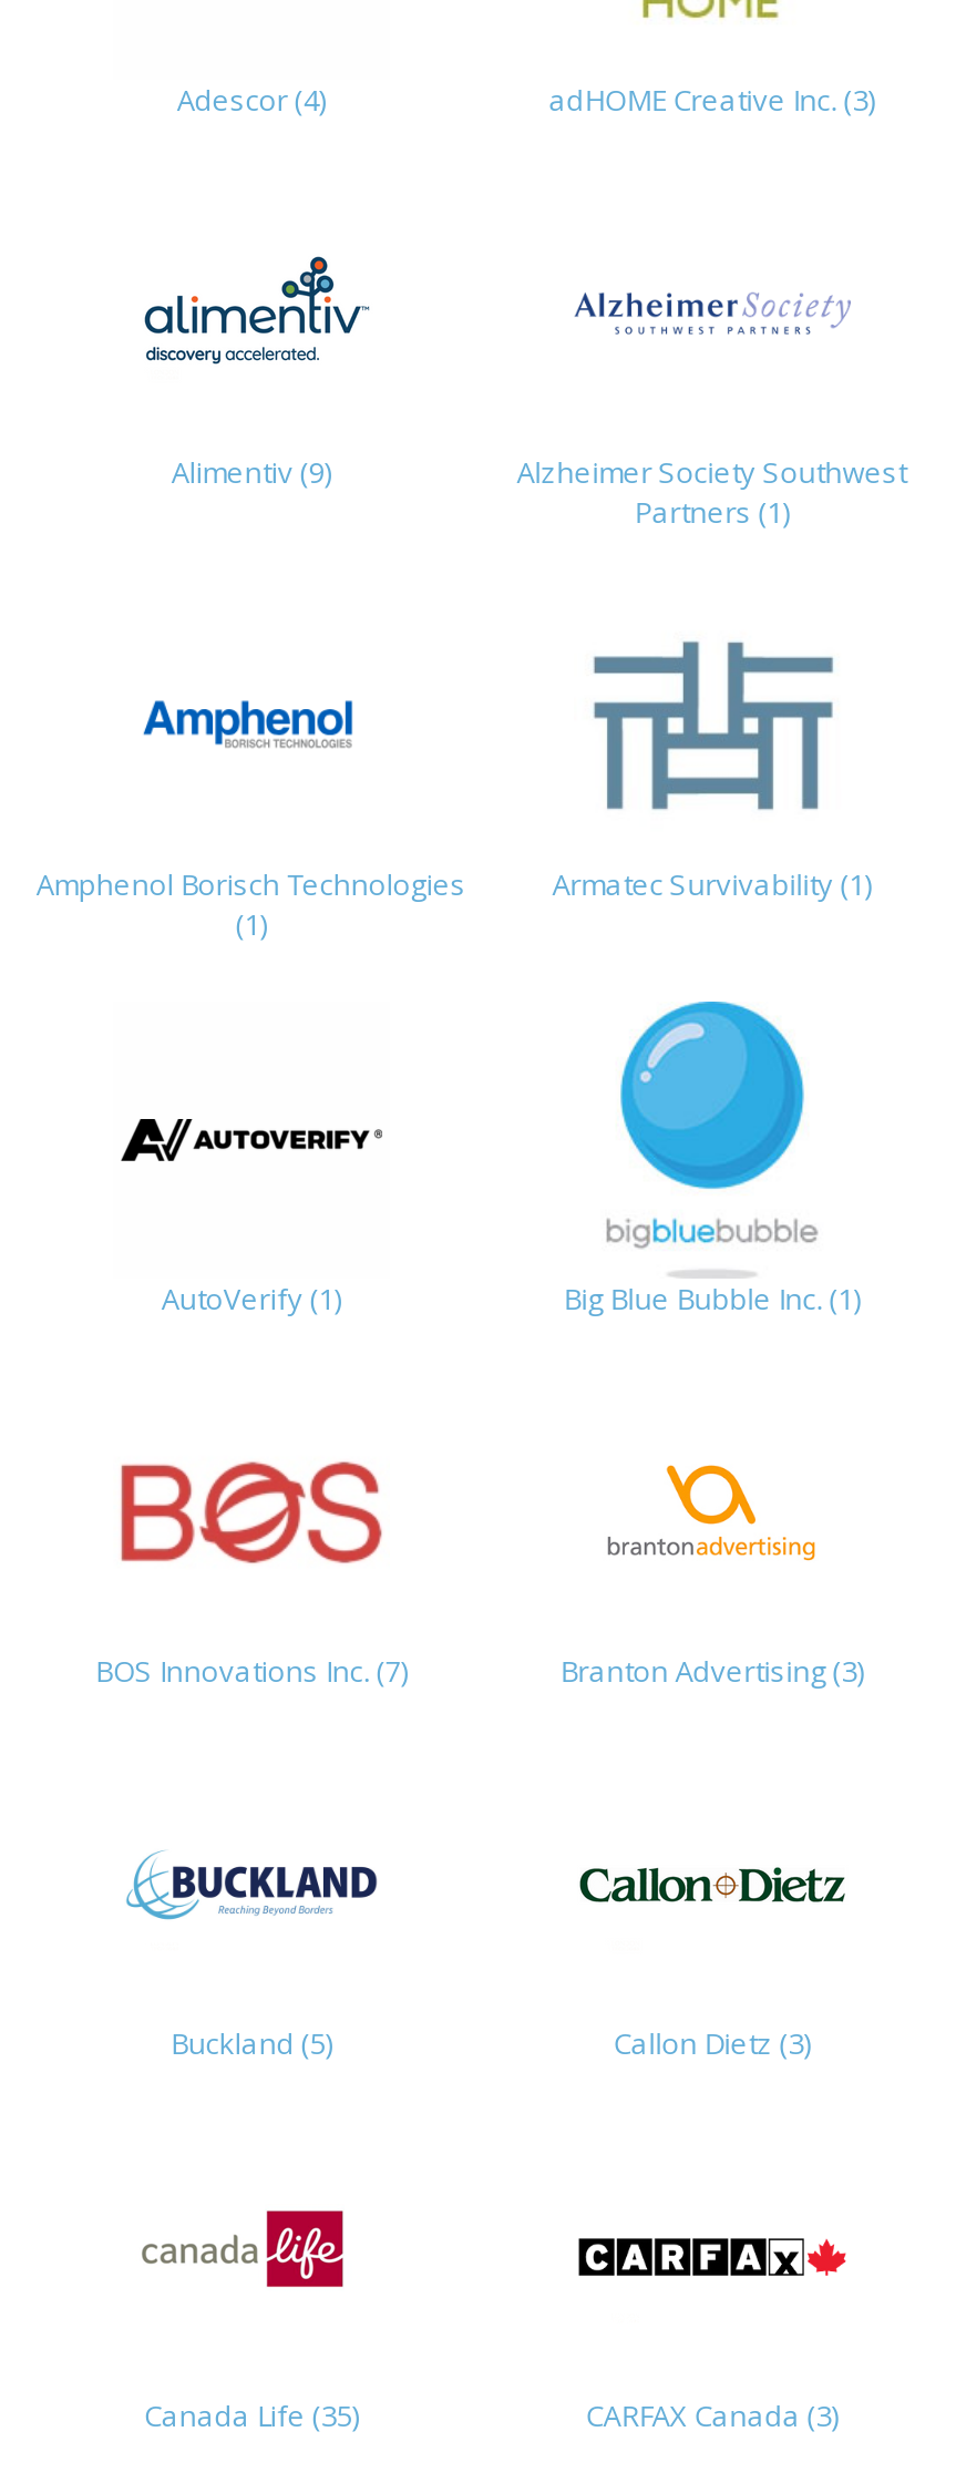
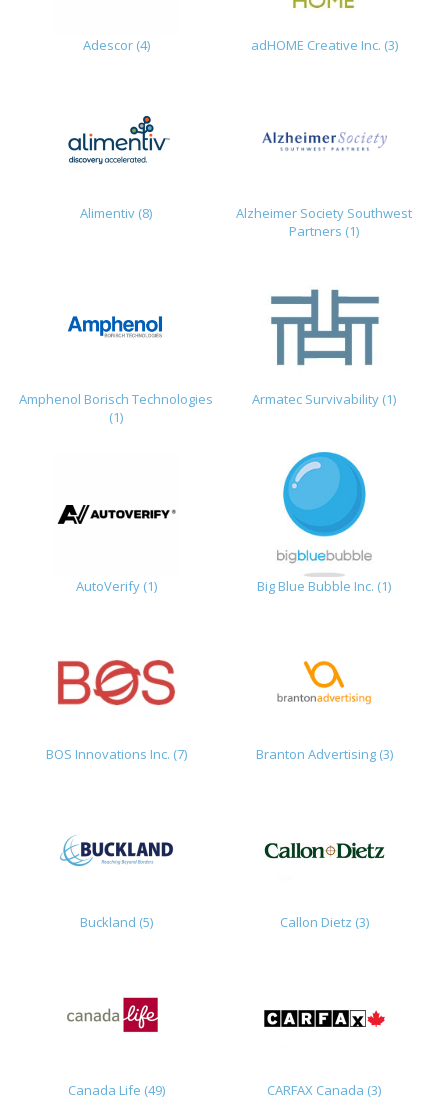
[171,453,331,492] Alimentiv (9) -> [80,204,152,222] Alimentiv (8)
[144,2396,359,2436] Canada Life (35) -> [68,1081,165,1099] Canada Life (49)

